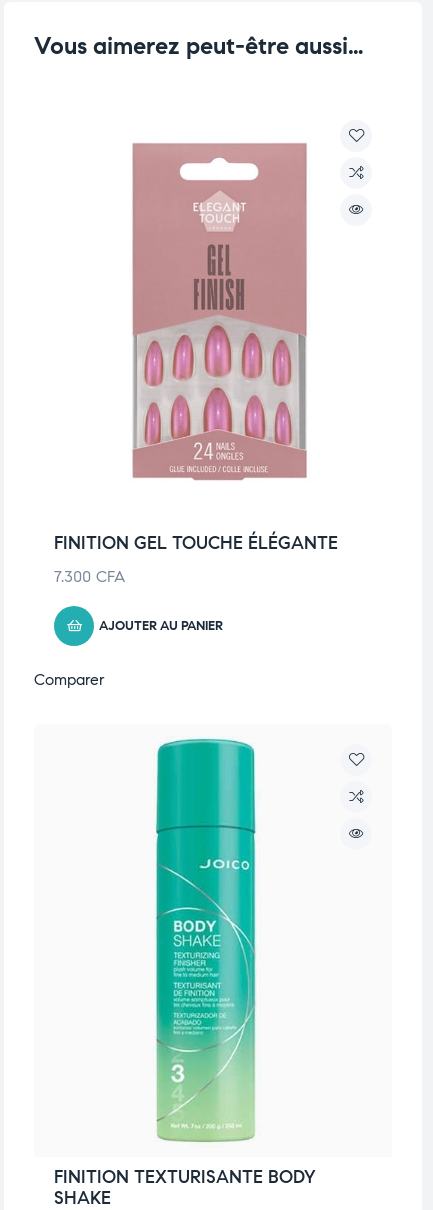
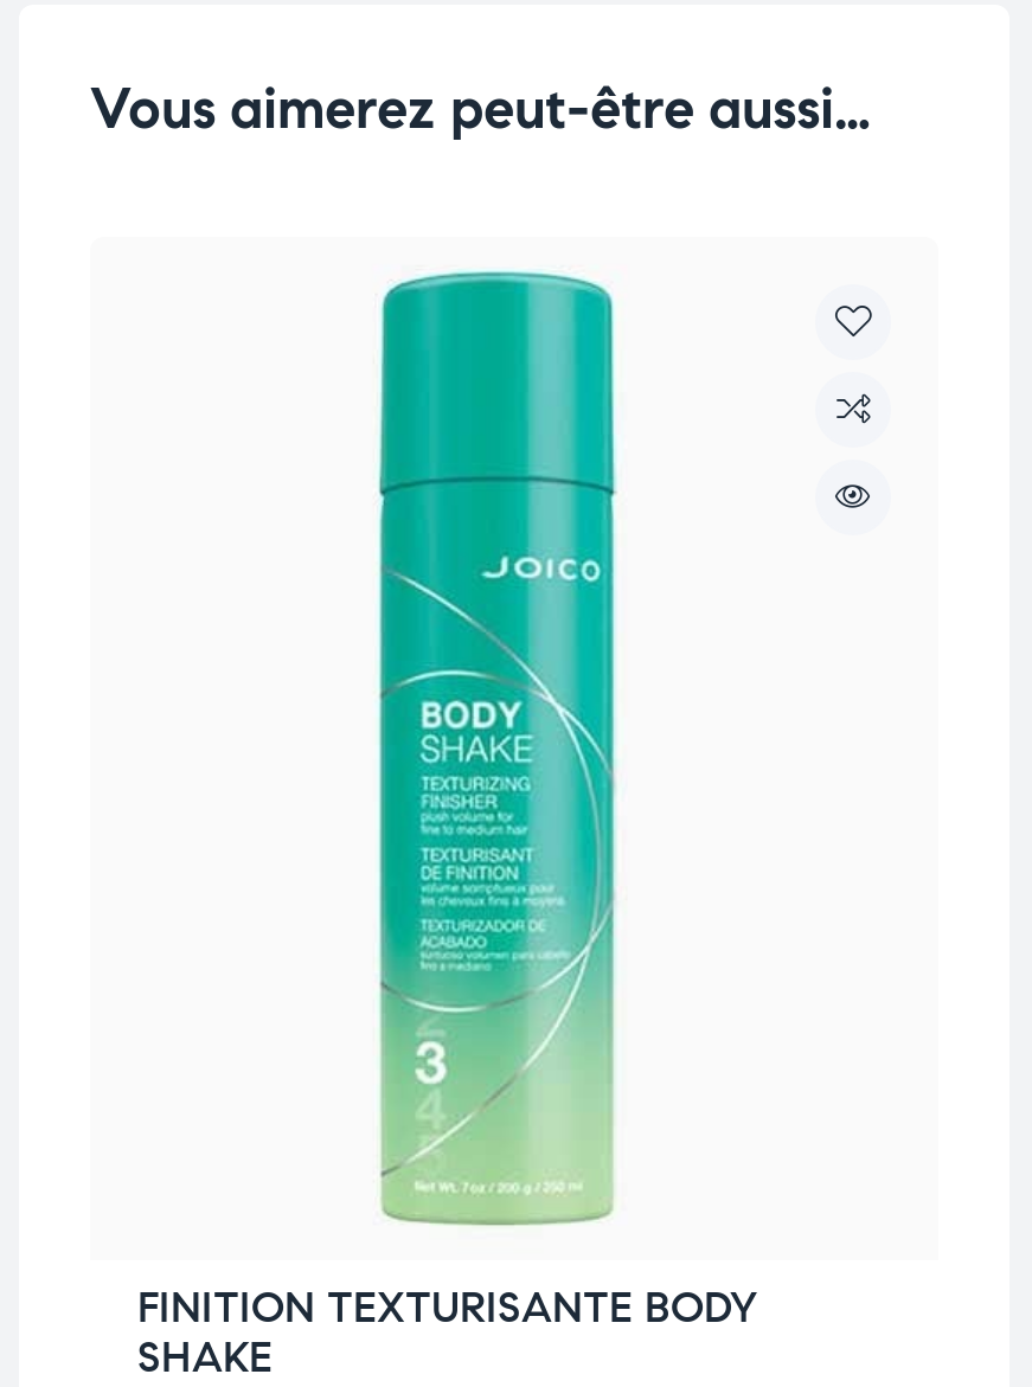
[132,143,307,481] [image] -> none
[34,532,338,689] [image] | FINITION GEL TOUCHE ÉLÉGANTE | 7.300 CFA | AJOUTER AU PANIER | Comparer -> none

